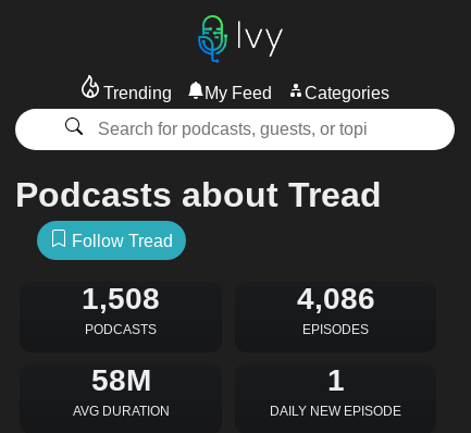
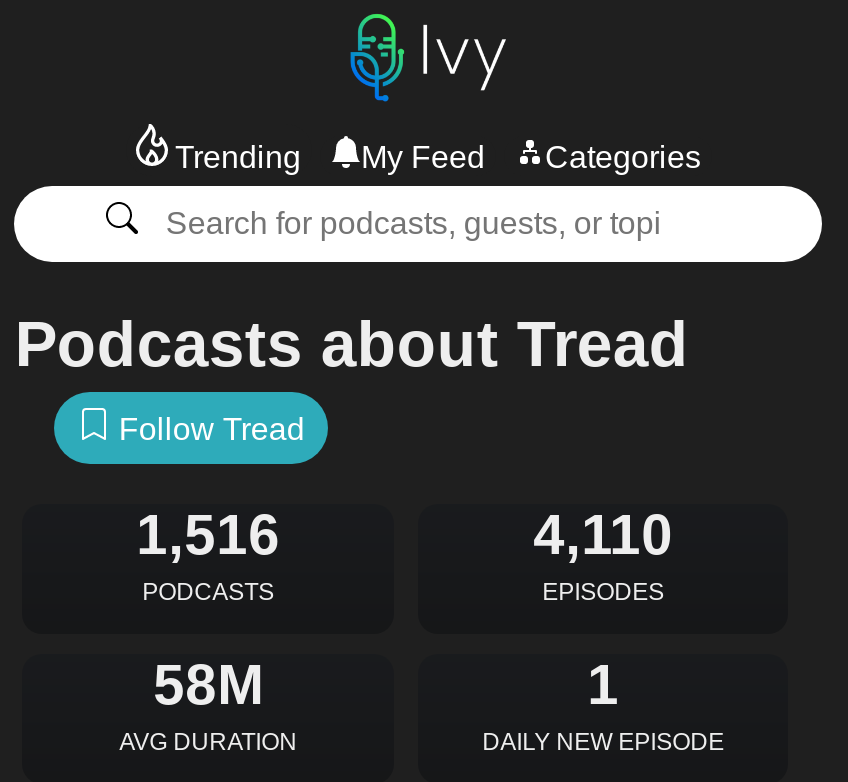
[82,282,160,316] 1,508 -> [136,504,280,566] 1,516
[297,282,375,316] 4,086 -> [533,504,673,566] 4,110

